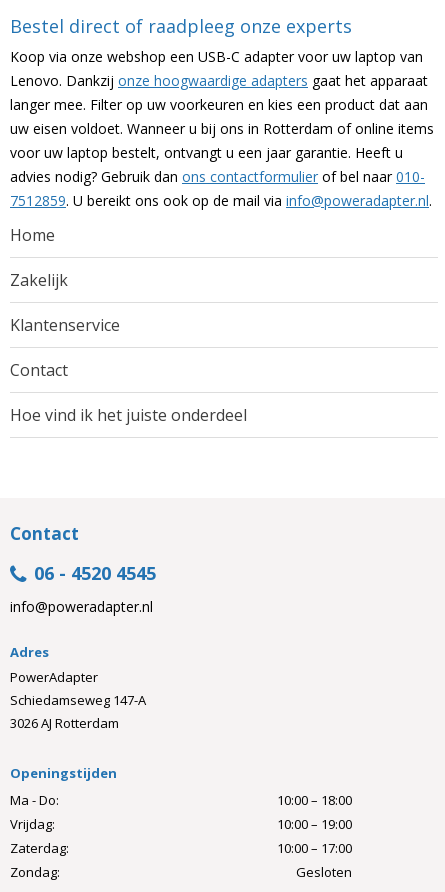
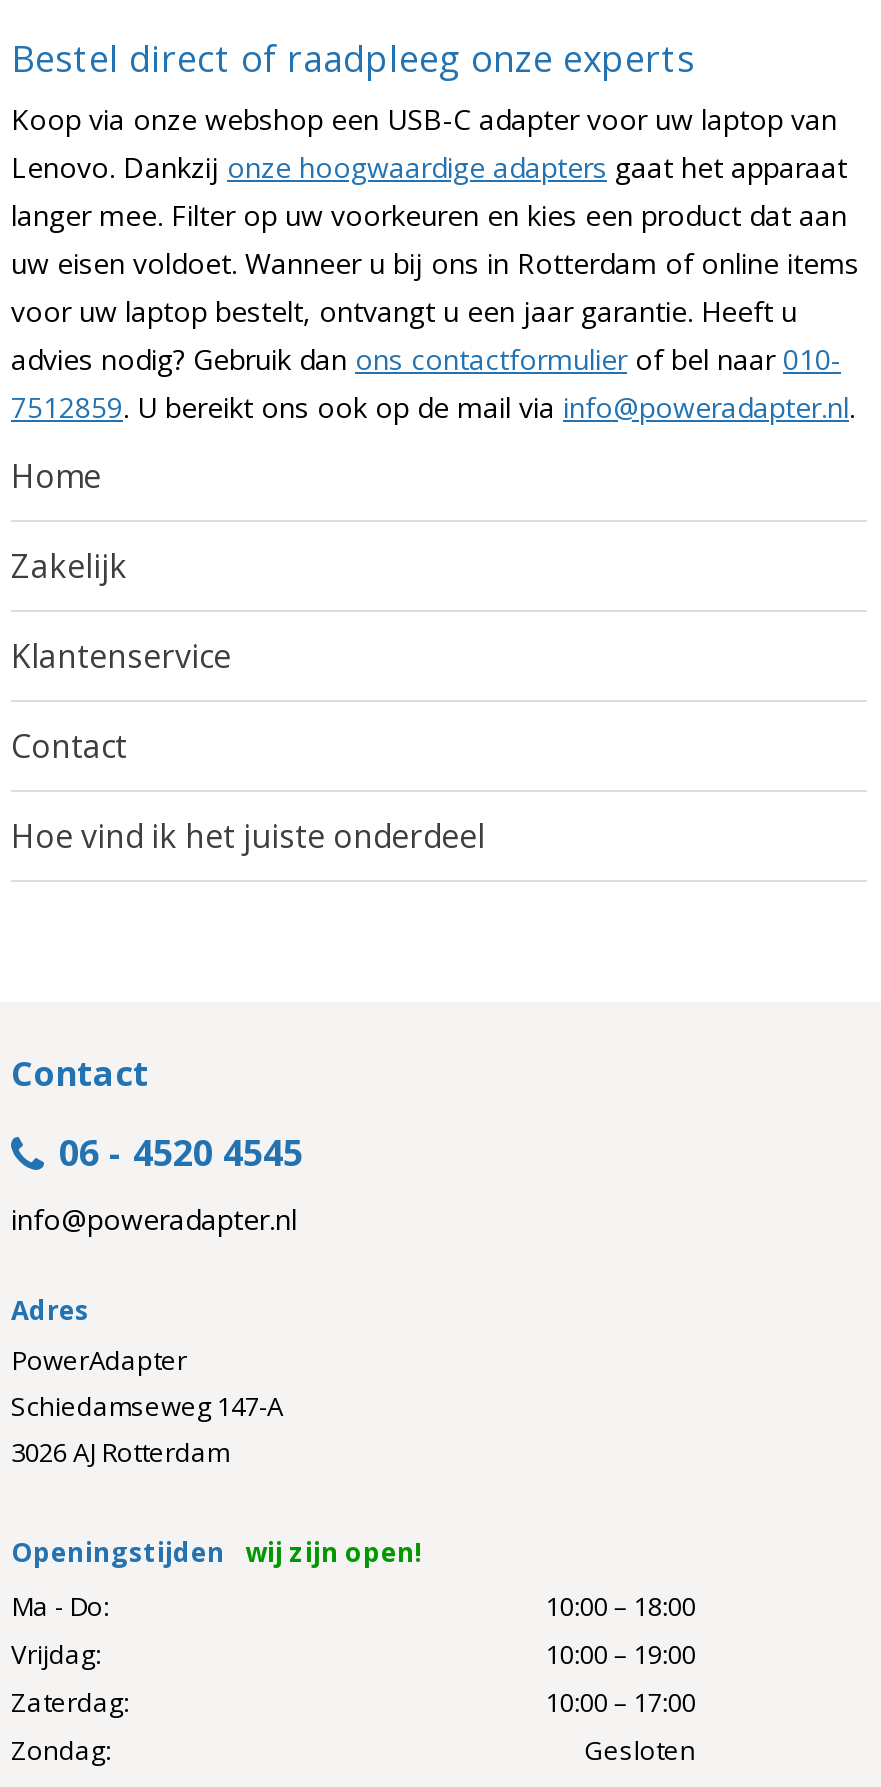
[10,764,117,782] Openingstijden -> [11,1533,423,1569] Openingstijden wij zijn open!

